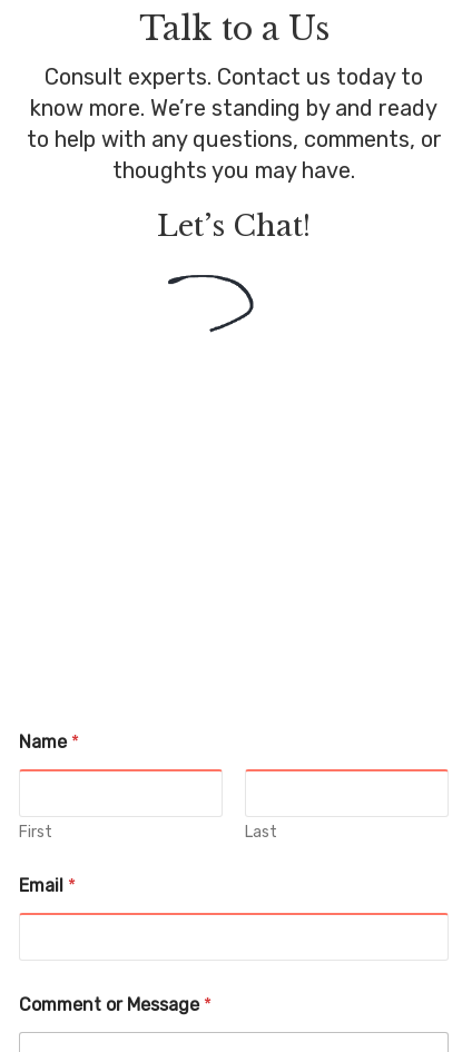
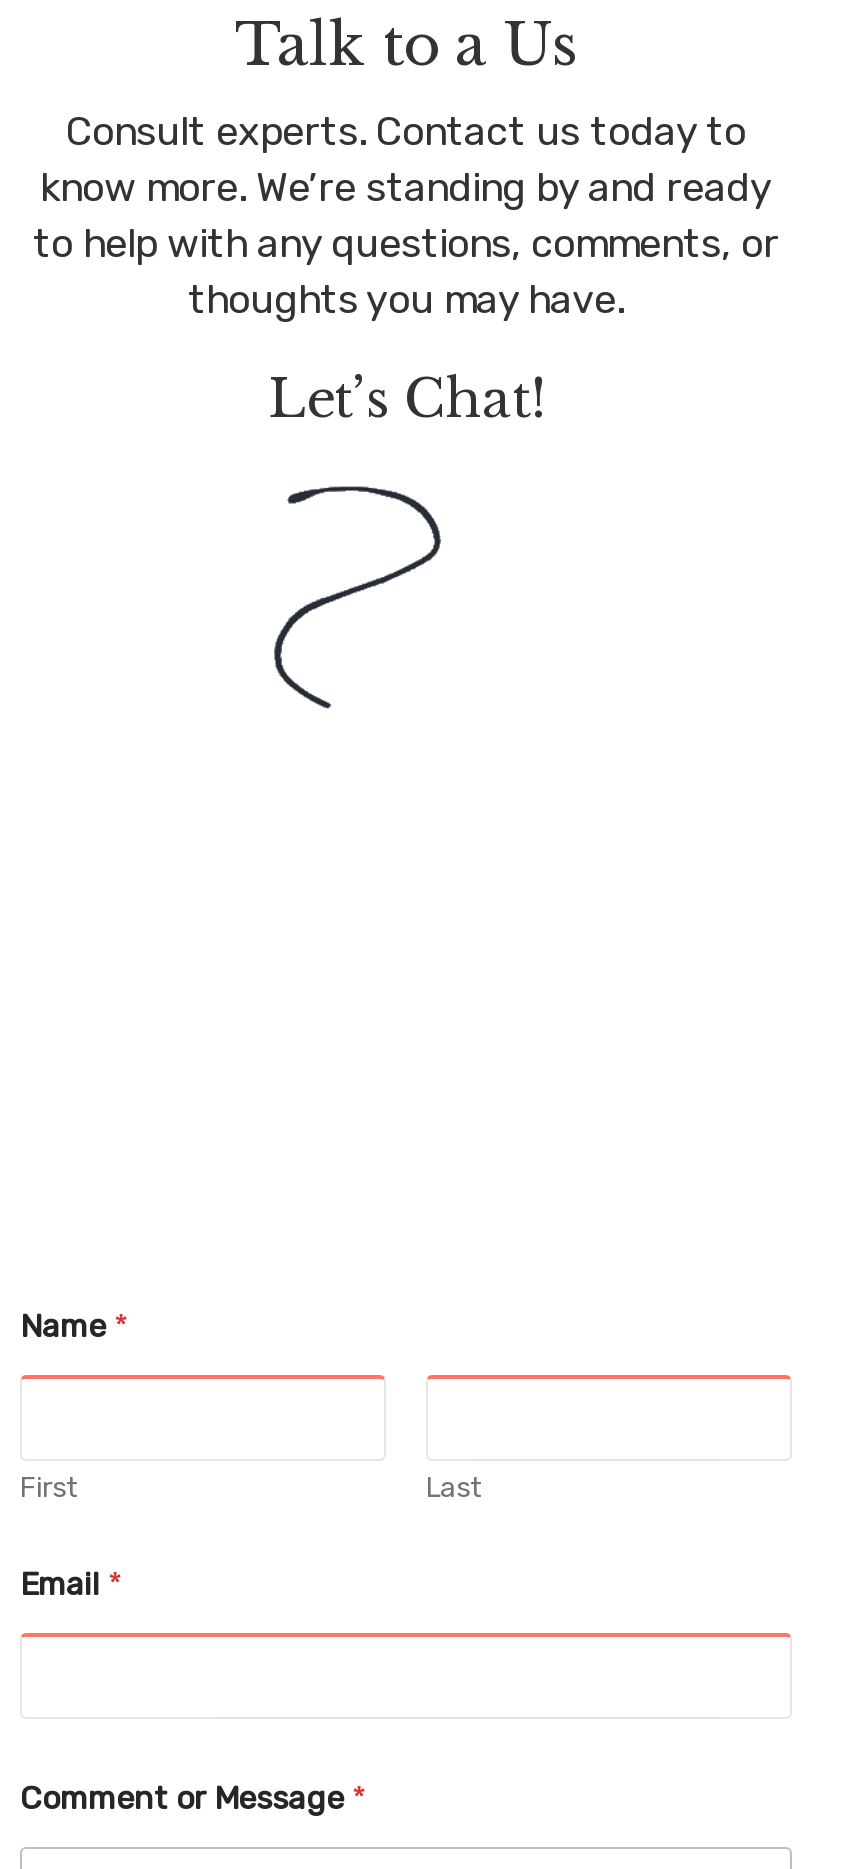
none -> [272,583,364,711] [image]

